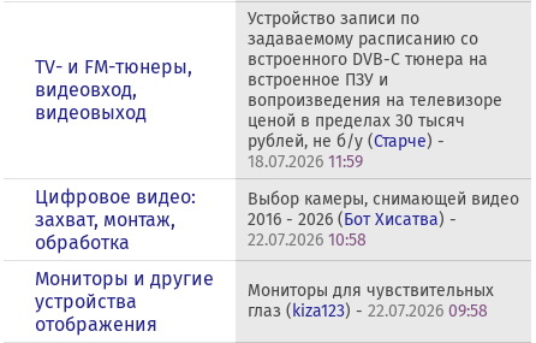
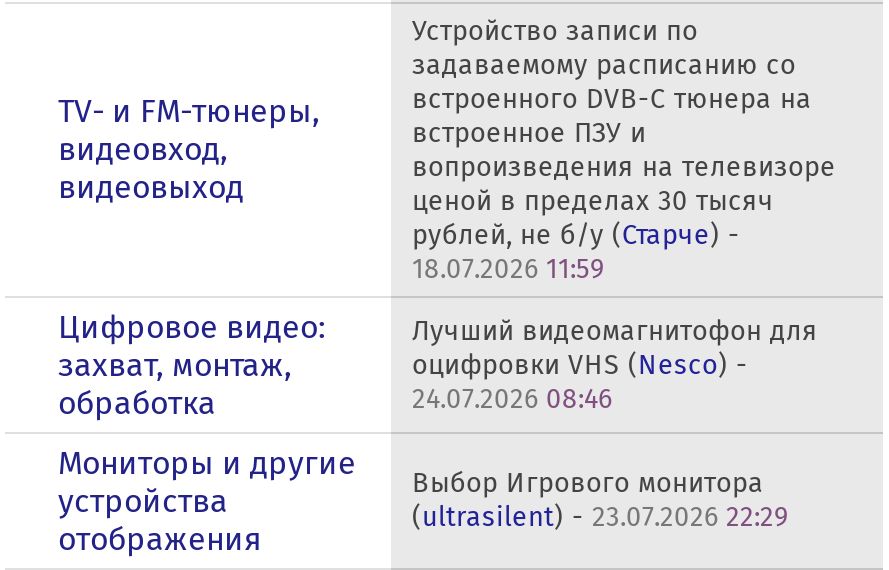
[248,189,520,250] Выбор камеры, снимающей видео | 2016 - 2026 (Бот Хисатва) - | 22.07.2026 10:58 -> [412,314,818,416] Лучший видеомагнитофон для | оцифровки VHS (Nesco) - | 24.07.2026 08:46
[248,280,495,321] Мониторы для чувствительных | глаз (kiza123) - 22.07.2026 09:58 -> [412,466,788,534] Выбор Игрового монитора | (ultrasilent) - 23.07.2026 22:29

